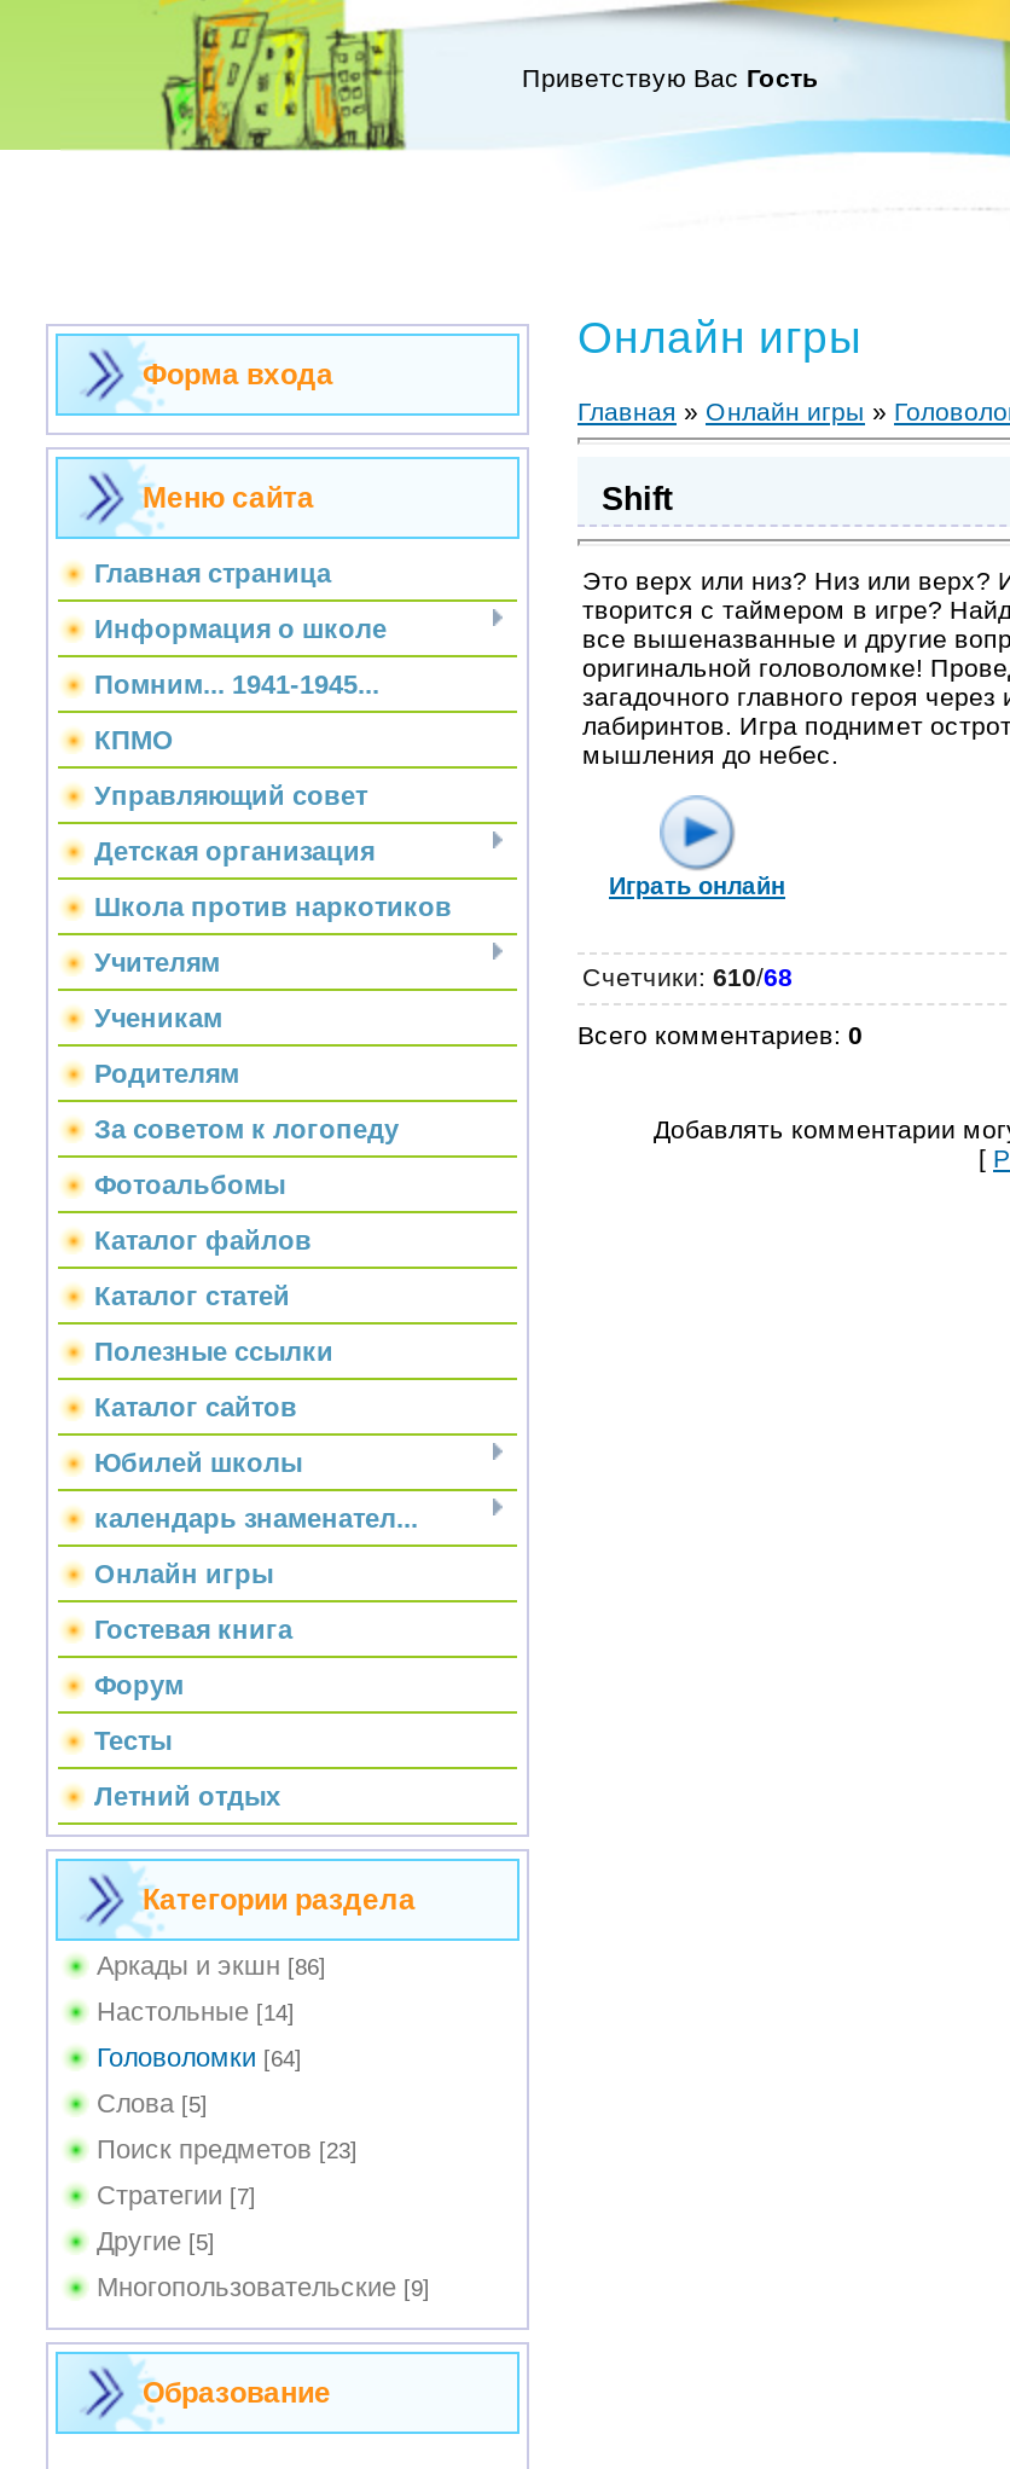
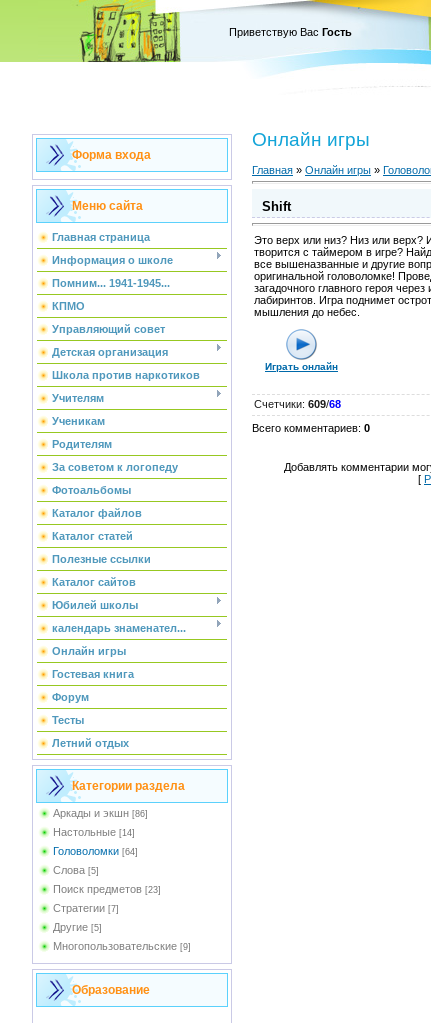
[582,961,793,991] Счетчики: 610/68 -> [254,398,341,410] Счетчики: 609/68

